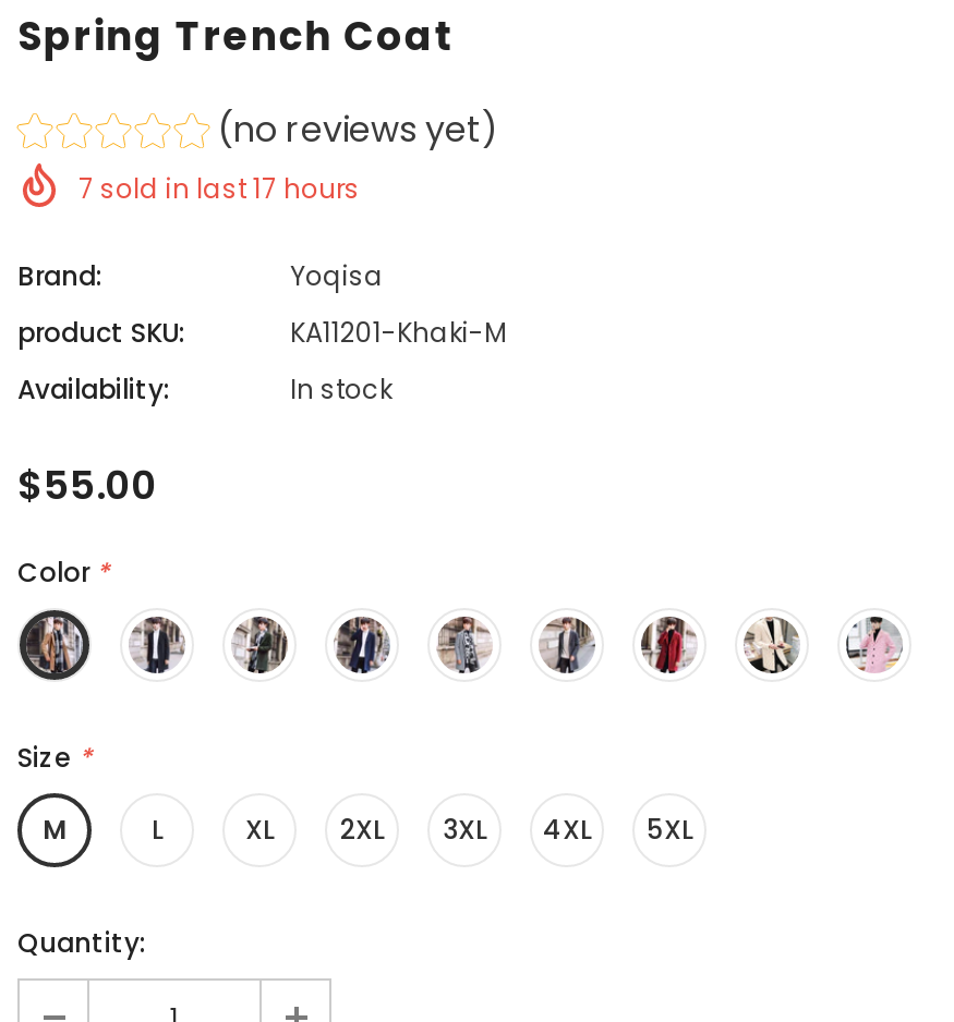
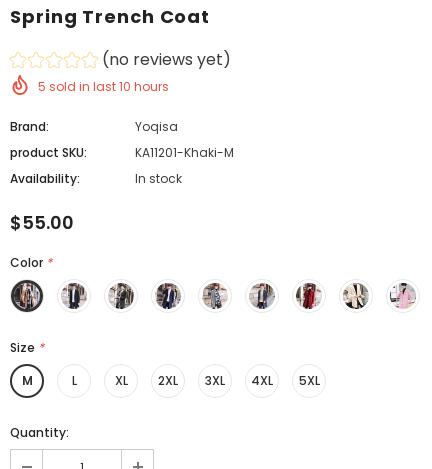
[79,170,360,207] 7 sold in last 17 hours -> [38,78,169,95] 5 sold in last 10 hours

